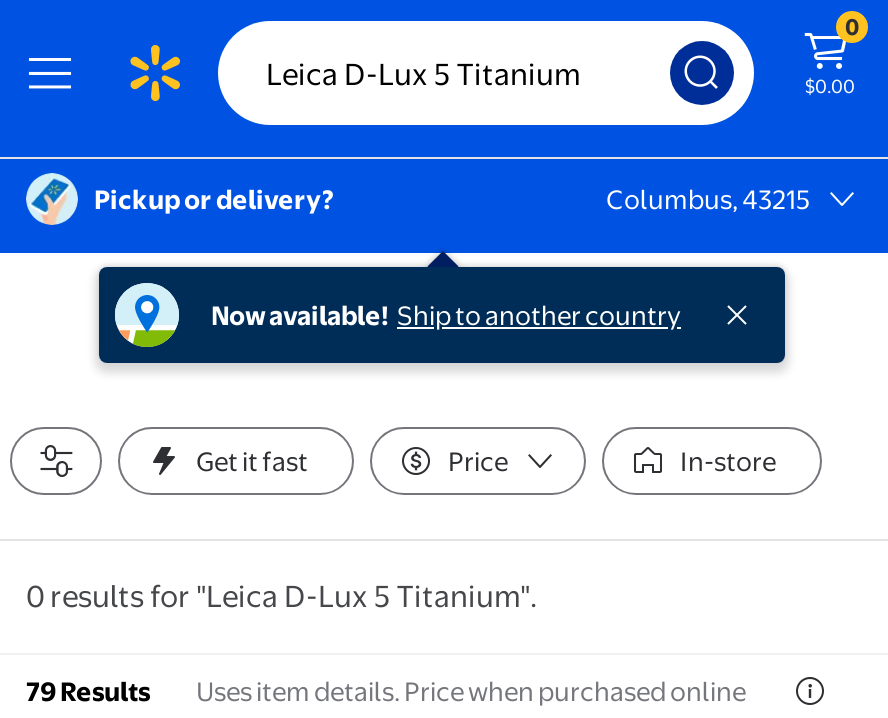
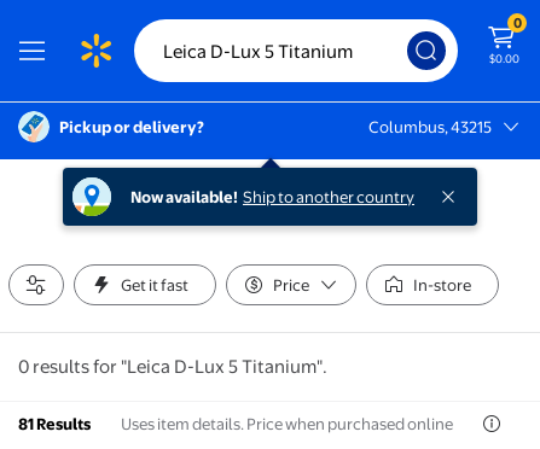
[26,674,746,707] 79 Results Uses item details. Price when purchased online -> [18,413,453,433] 81 Results Uses item details. Price when purchased online

